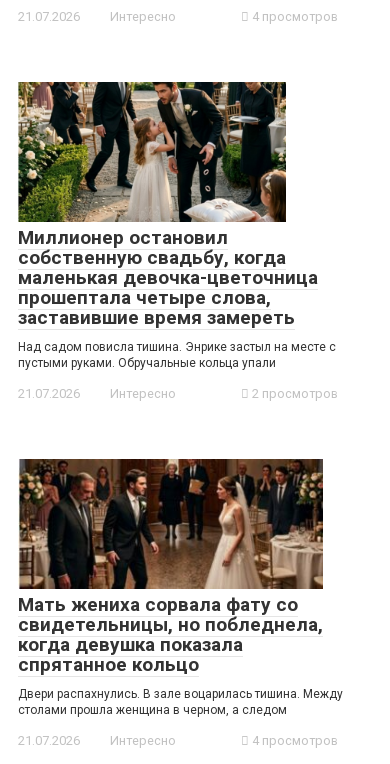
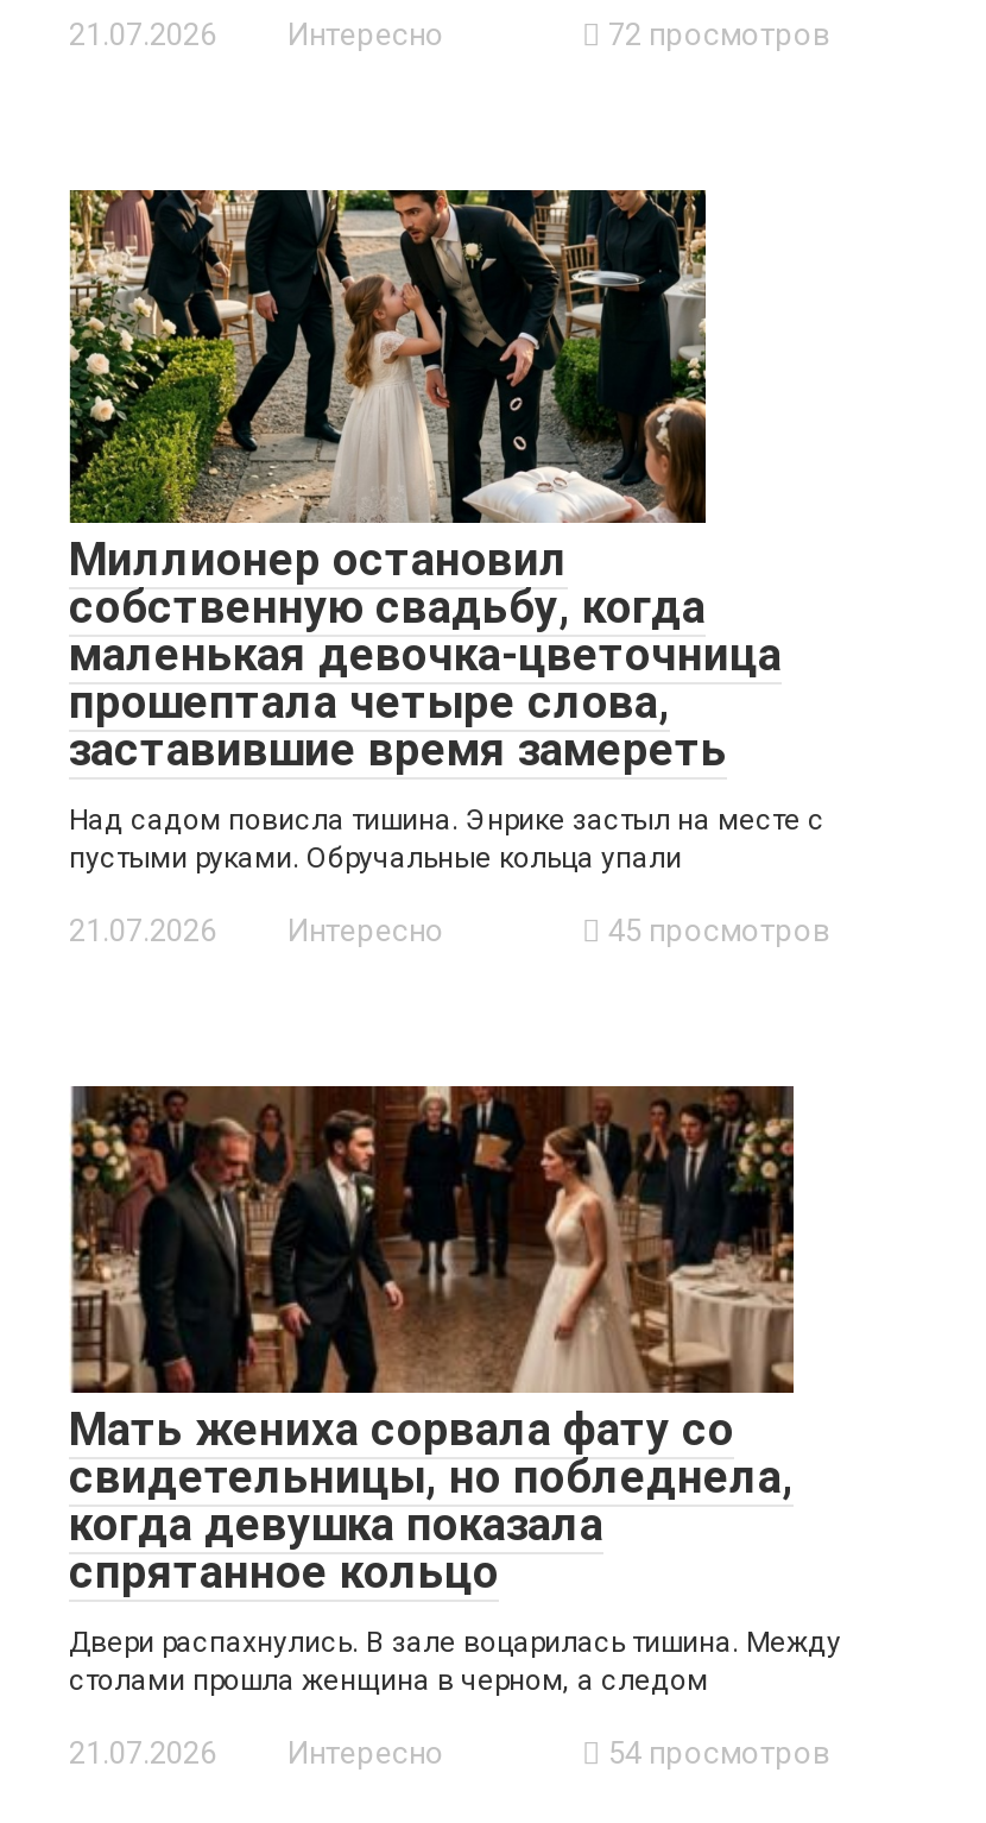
[249,9,338,24] 4 просмотров -> [601,16,829,51] 72 просмотров
[249,386,338,401] 2 просмотров -> [601,912,829,948] 45 просмотров
[249,733,338,748] 4 просмотров -> [601,1735,829,1771] 54 просмотров

